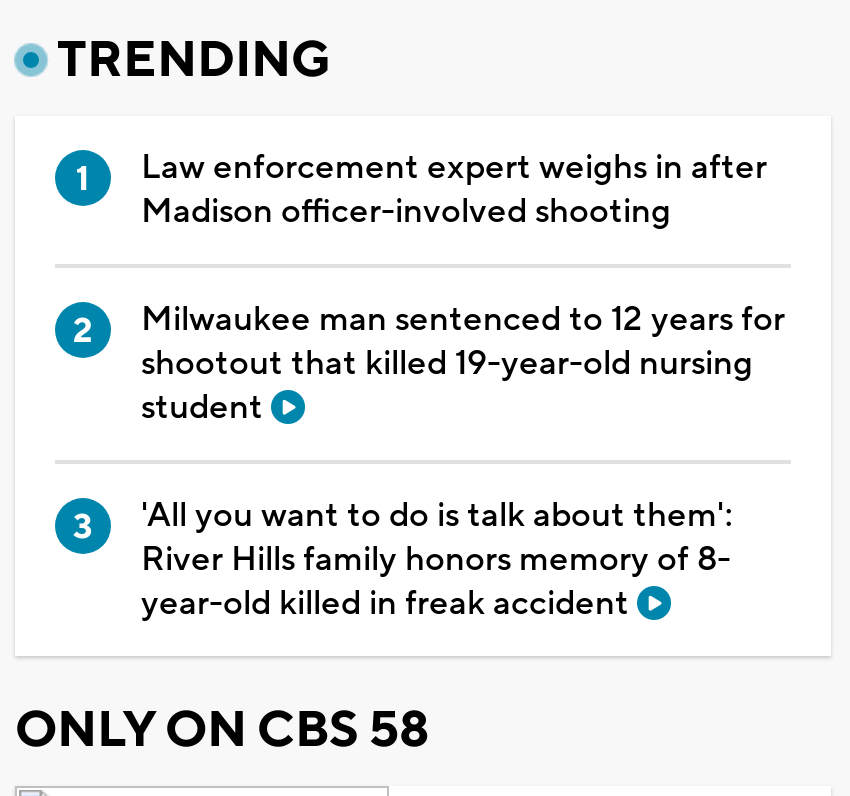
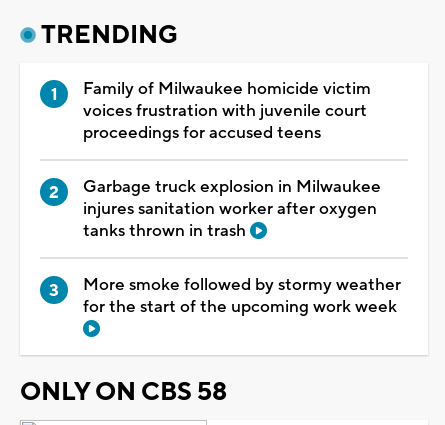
[141,146,767,234] Law enforcement expert weighs in after | Madison officer-involved shooting -> [83,78,371,144] Family of Milwaukee homicide victim | voices frustration with juvenile court | proceedings for accused teens
[141,298,785,430] Milwaukee man sentenced to 12 years for | shootout that killed 19-year-old nursing | student -> [83,176,381,242] Garbage truck explosion in Milwaukee | injures sanitation worker after oxygen | tanks thrown in trash
[141,494,733,626] 'All you want to do is talk about them': | River Hills family honors memory of 8- | year-old killed in freak accident -> [83,274,401,318] More smoke followed by stormy weather | for the start of the upcoming work week

